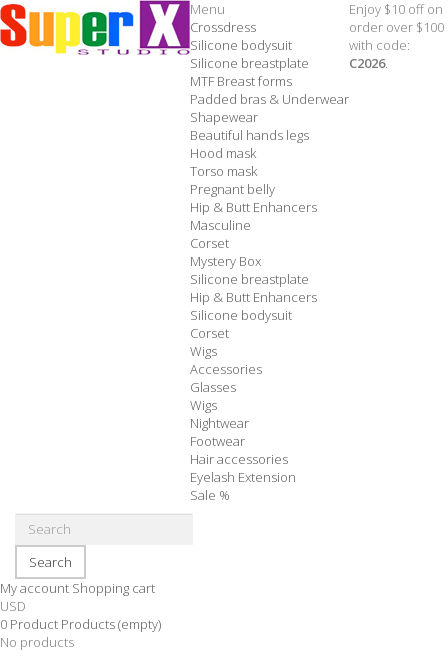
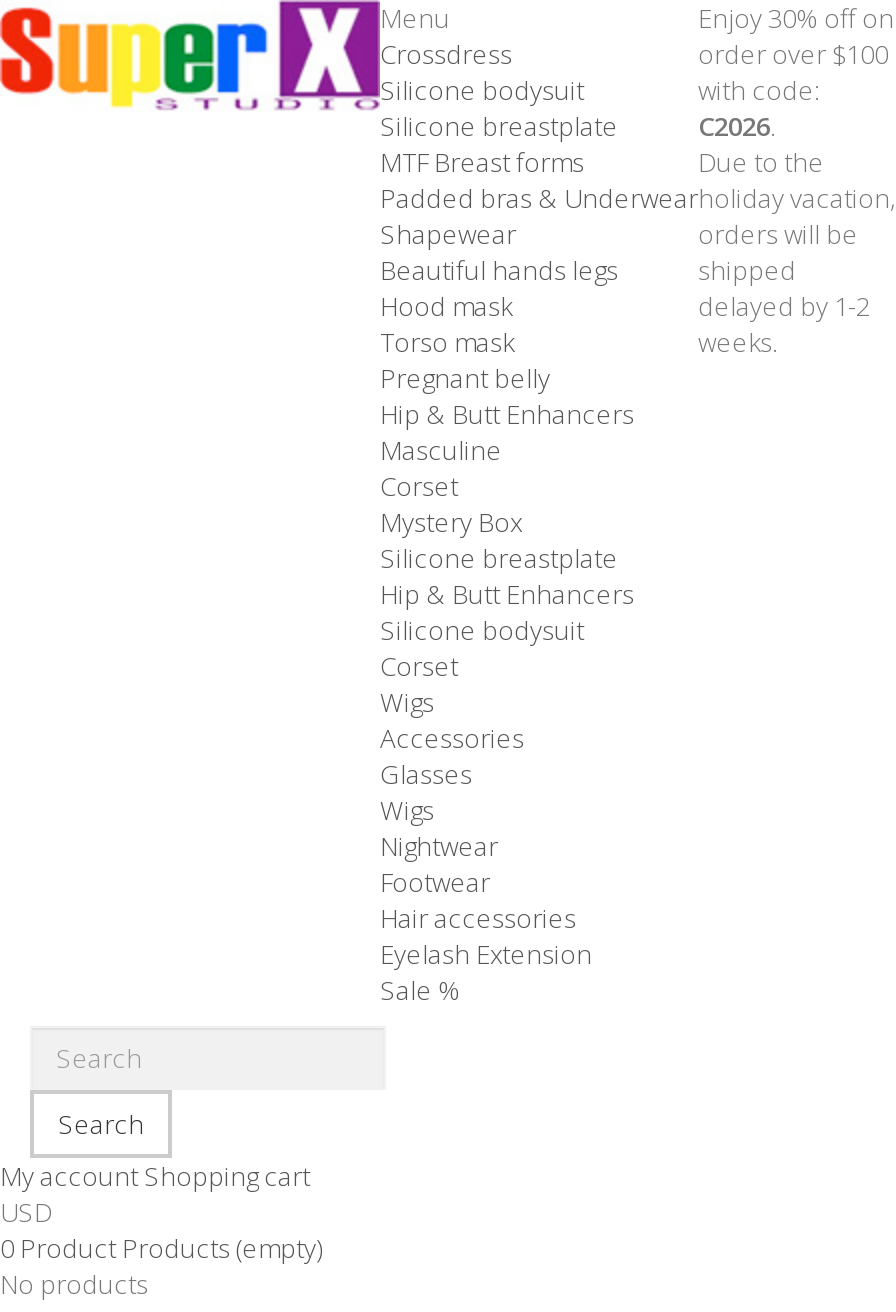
[349,0,443,18] Enjoy $10 off on -> [698,0,894,36] Enjoy 30% off on
none -> [698,144,896,360] Due to the | holiday vacation, | orders will be | shipped | delayed by 1-2 | weeks.

